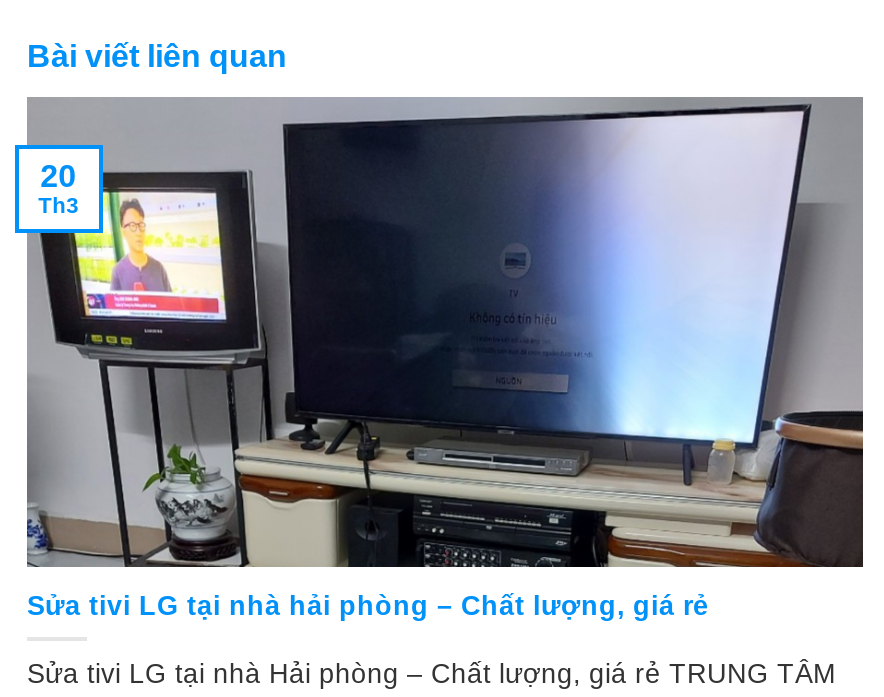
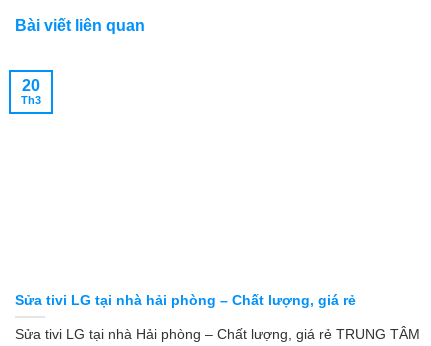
[25,95,865,569] [image] -> none

